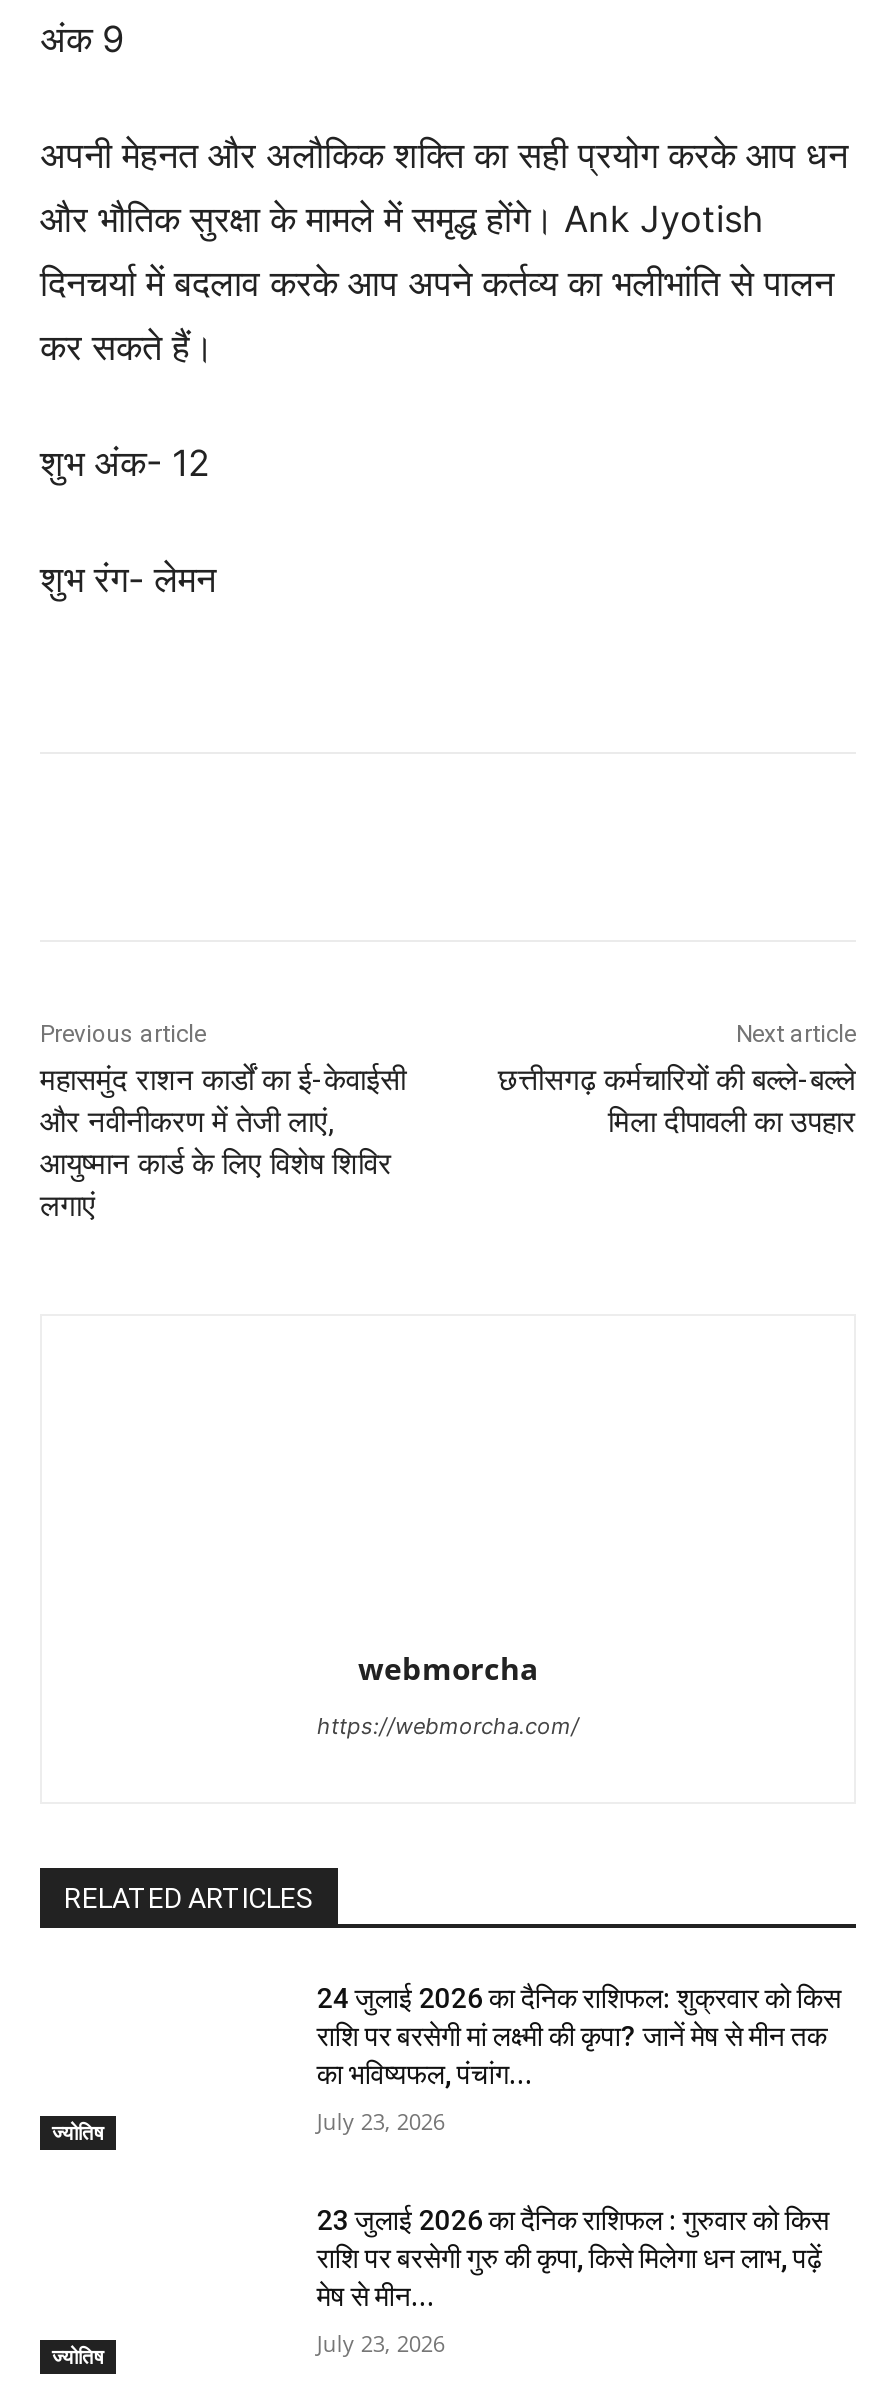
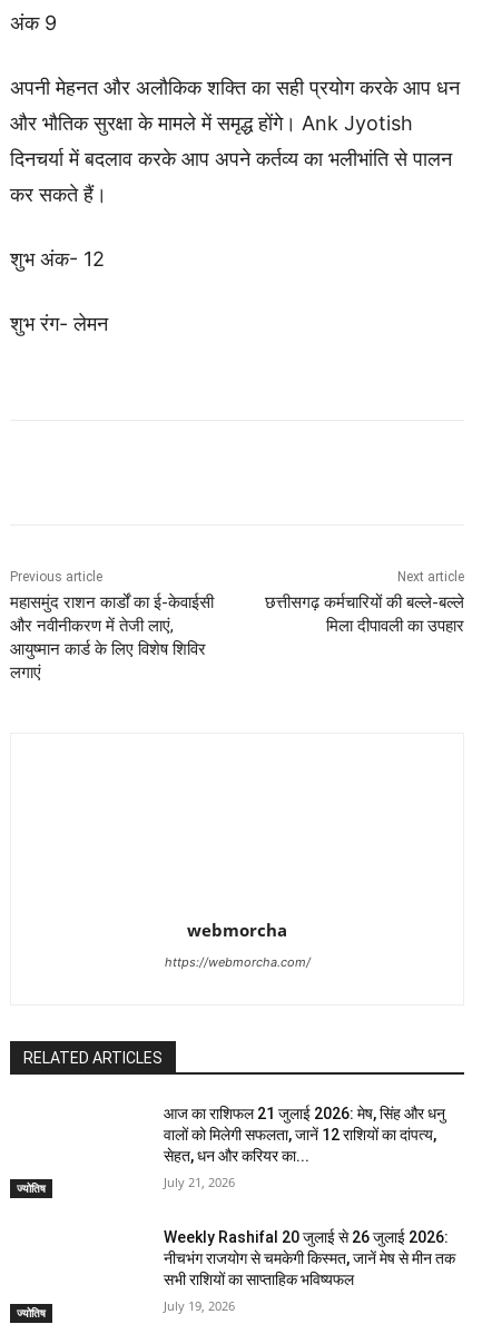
[317,1981,841,2089] 24 जुलाई 2026 का दैनिक राशिफल: शुक्रवार को किस | राशि पर बरसेगी मां लक्ष्मी की कृपा? जानें मेष से मीन तक | का भविष्यफल, पंचांग... -> [164,1104,446,1164] आज का राशिफल 21 जुलाई 2026: मेष, सिंह और धनु | वालों को मिलेगी सफलता, जानें 12 राशियों का दांपत्य, | सेहत, धन और करियर का...
[317,2105,445,2135] July 23, 2026 -> [164,1173,235,1190] July 21, 2026
[317,2204,829,2312] 23 जुलाई 2026 का दैनिक राशिफल : गुरुवार को किस | राशि पर बरसेगी गुरु की कृपा, किसे मिलेगा धन लाभ, पढ़ें | मेष से मीन... -> [164,1228,456,1289] Weekly Rashifal 20 जुलाई से 26 जुलाई 2026: | नीचभंग राजयोग से चमकेगी किस्मत, जानें मेष से मीन तक | सभी राशियों का साप्ताहिक भविष्यफल
[317,2328,445,2358] July 23, 2026 -> [164,1297,235,1314] July 19, 2026

